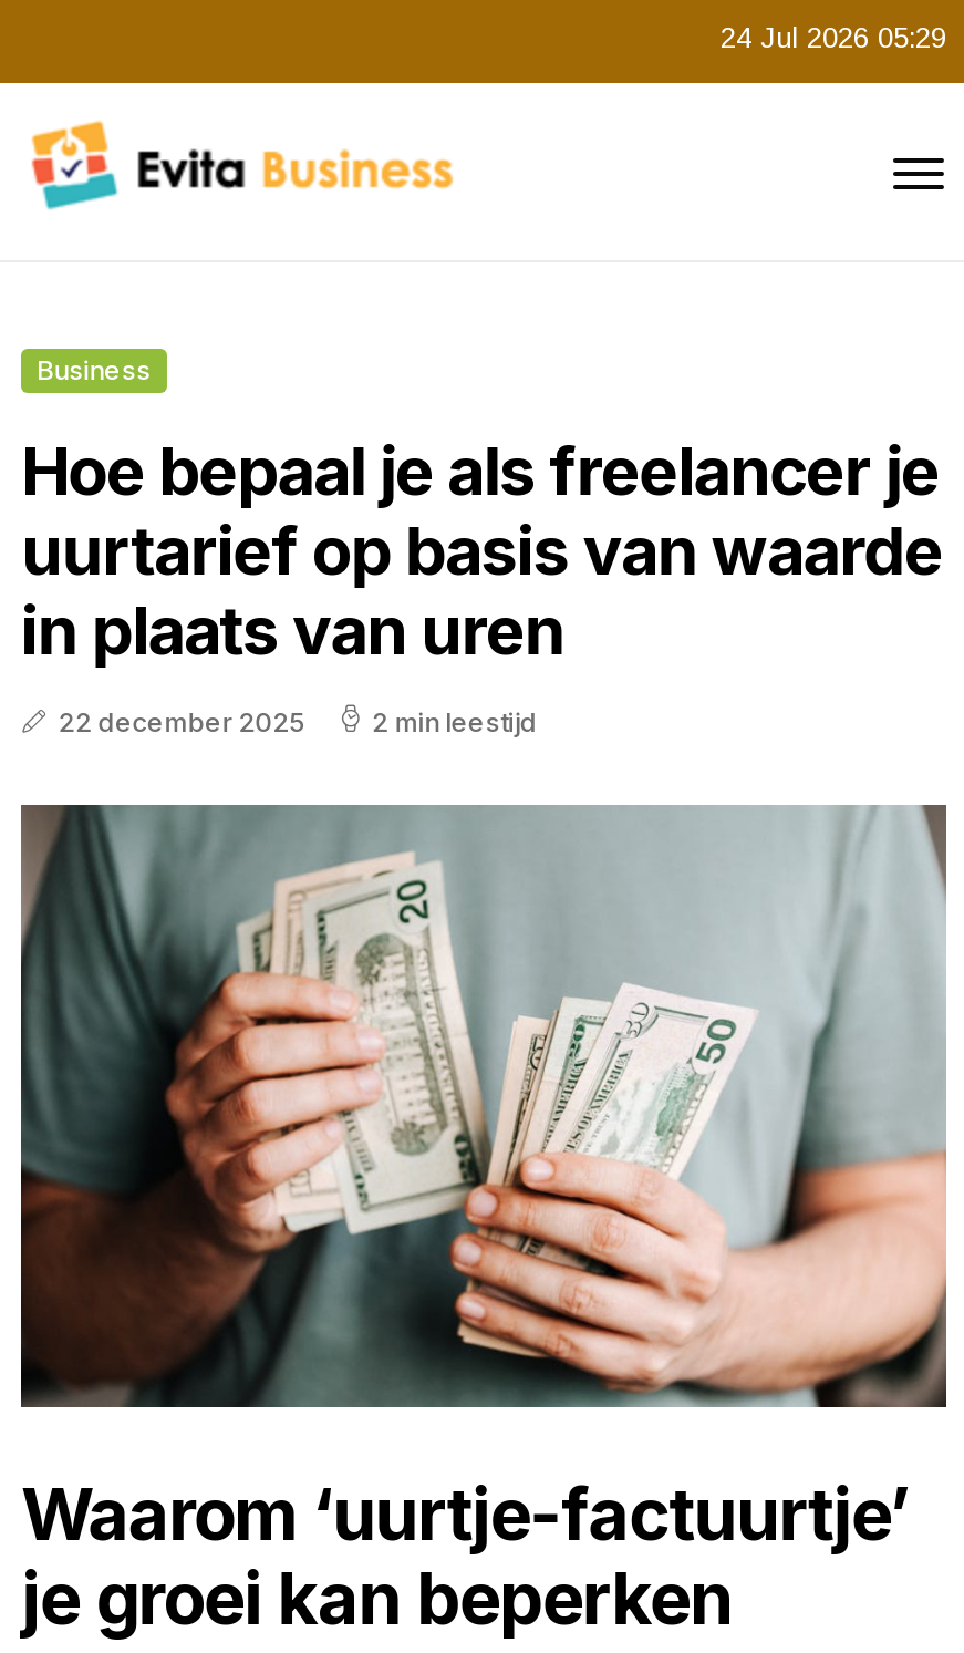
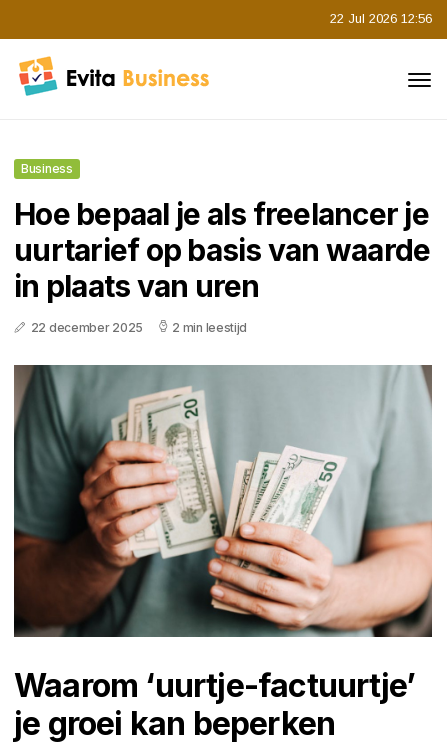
[721,21,946,54] 24 Jul 2026 05:29 -> [330,11,432,26] 22 Jul 2026 12:56

